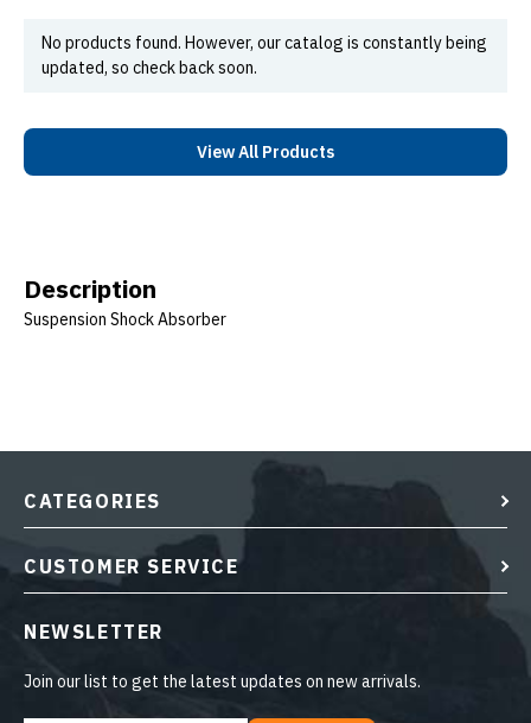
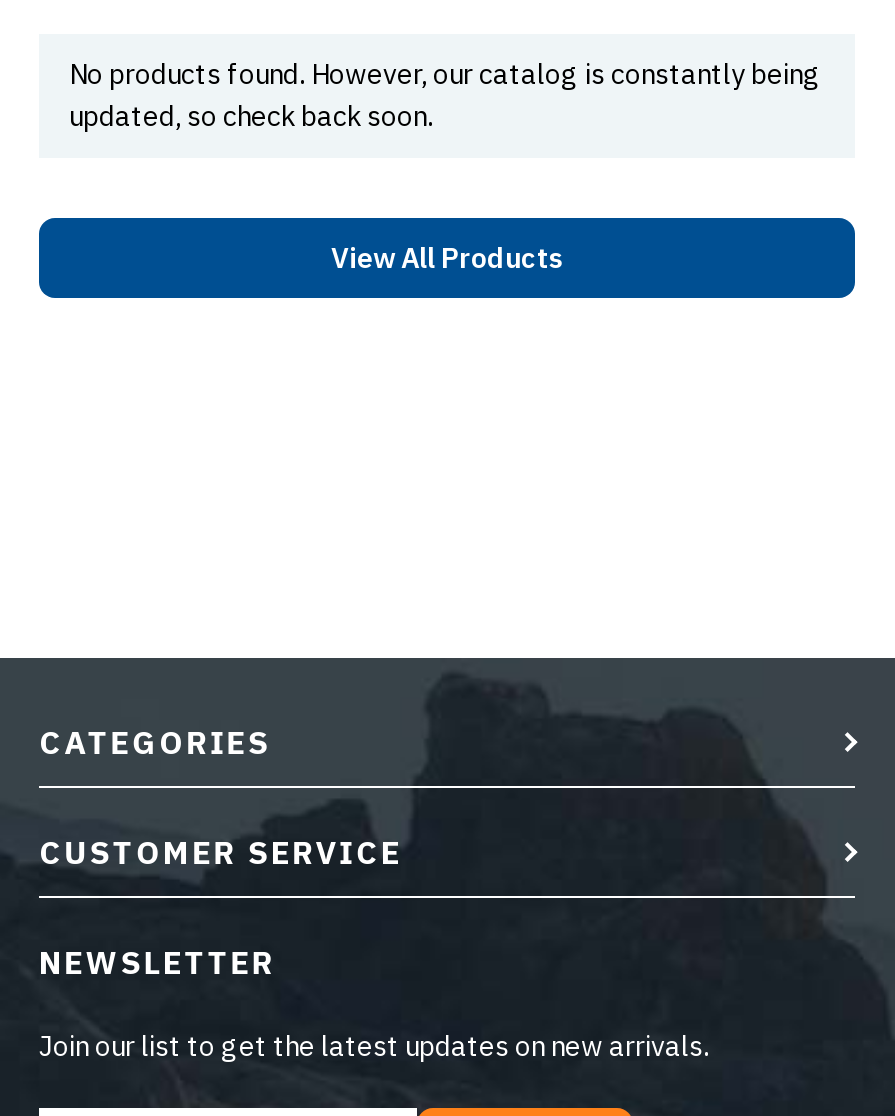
[24,272,226,330] Description | Suspension Shock Absorber -> none

